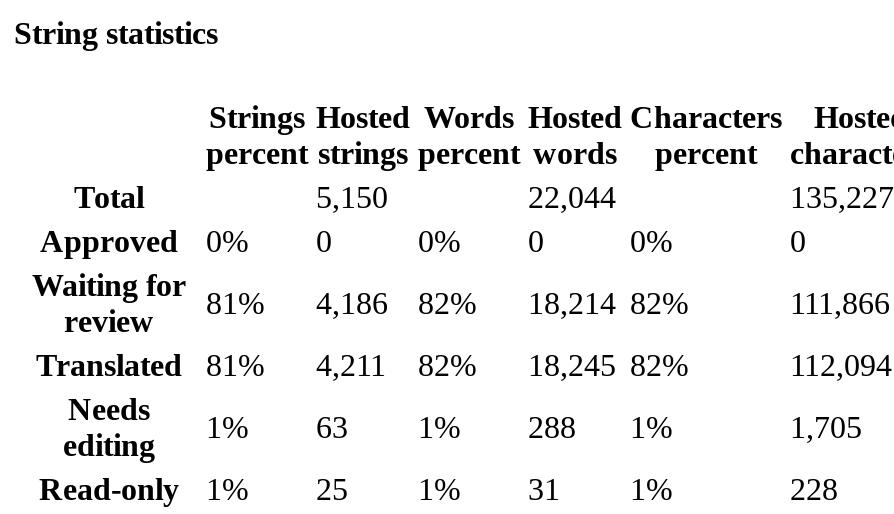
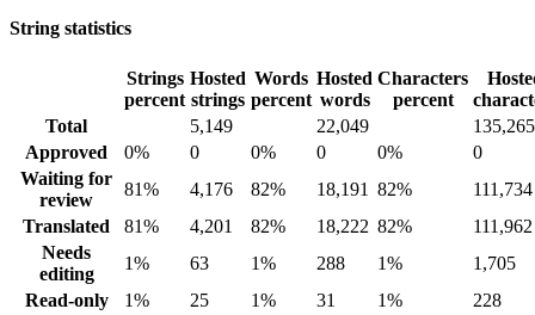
[316,180,388,214] 5,150 -> [190,116,233,136] 5,149
[528,180,616,214] 22,044 -> [316,116,369,136] 22,049
[790,180,894,214] 135,227 -> [473,116,535,136] 135,265
[316,286,388,320] 4,186 -> [190,179,233,199] 4,176
[528,286,688,320] 18,214 82% -> [316,179,412,199] 18,191 82%
[790,286,890,320] 111,866 -> [473,179,533,199] 111,734
[316,348,386,382] 4,211 -> [190,216,233,236] 4,201
[528,348,688,382] 18,245 82% -> [316,216,412,236] 18,222 82%
[790,348,892,382] 112,094 -> [473,216,533,236] 111,962

